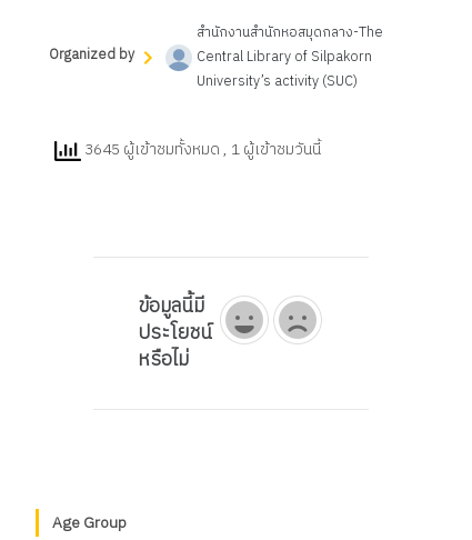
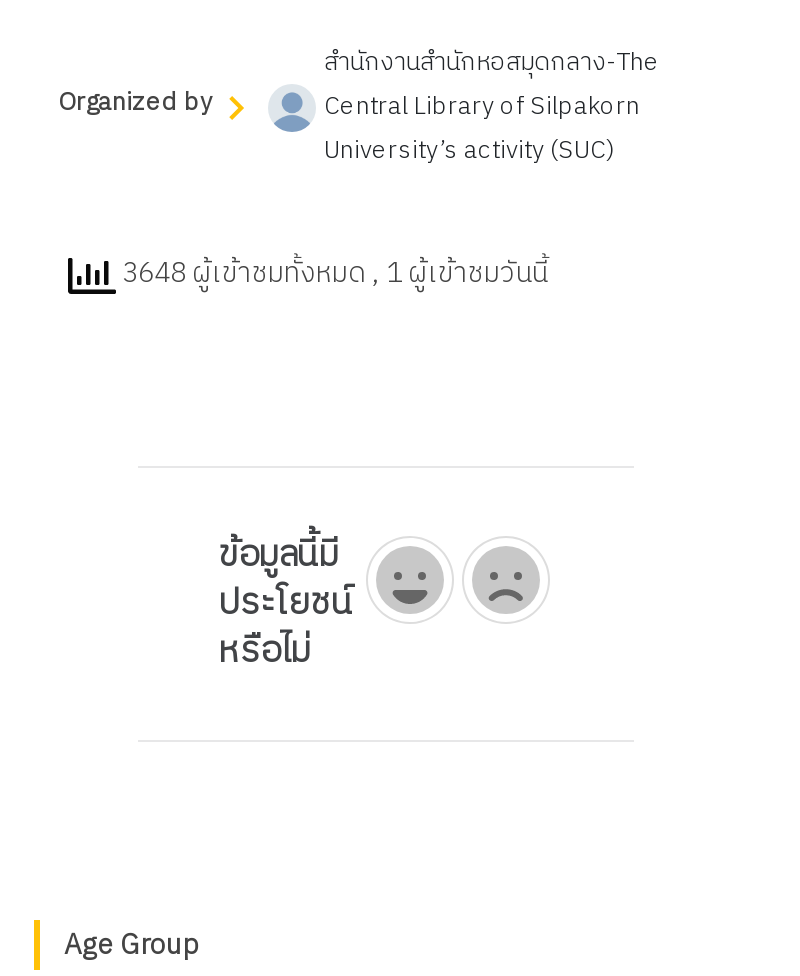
[81,137,321,162] 3645 ผู้เข้าชมทั้งหมด, 1 ผู้เข้าชมวันนี้ -> [116,250,548,296] 3648 ผู้เข้าชมทั้งหมด, 1 ผู้เข้าชมวันนี้

